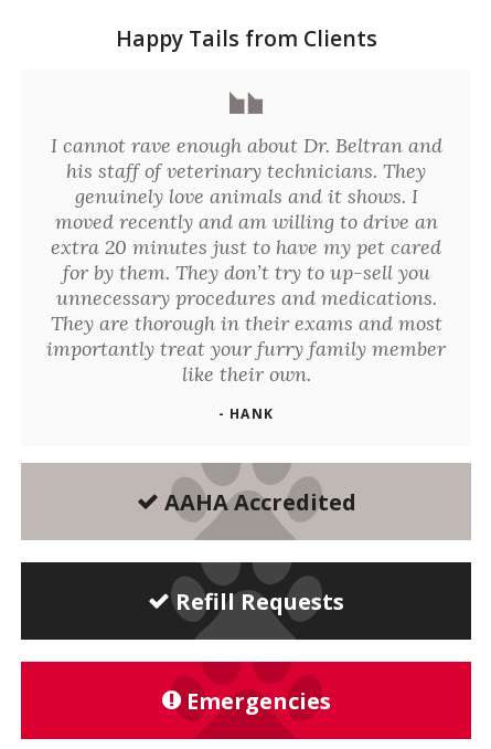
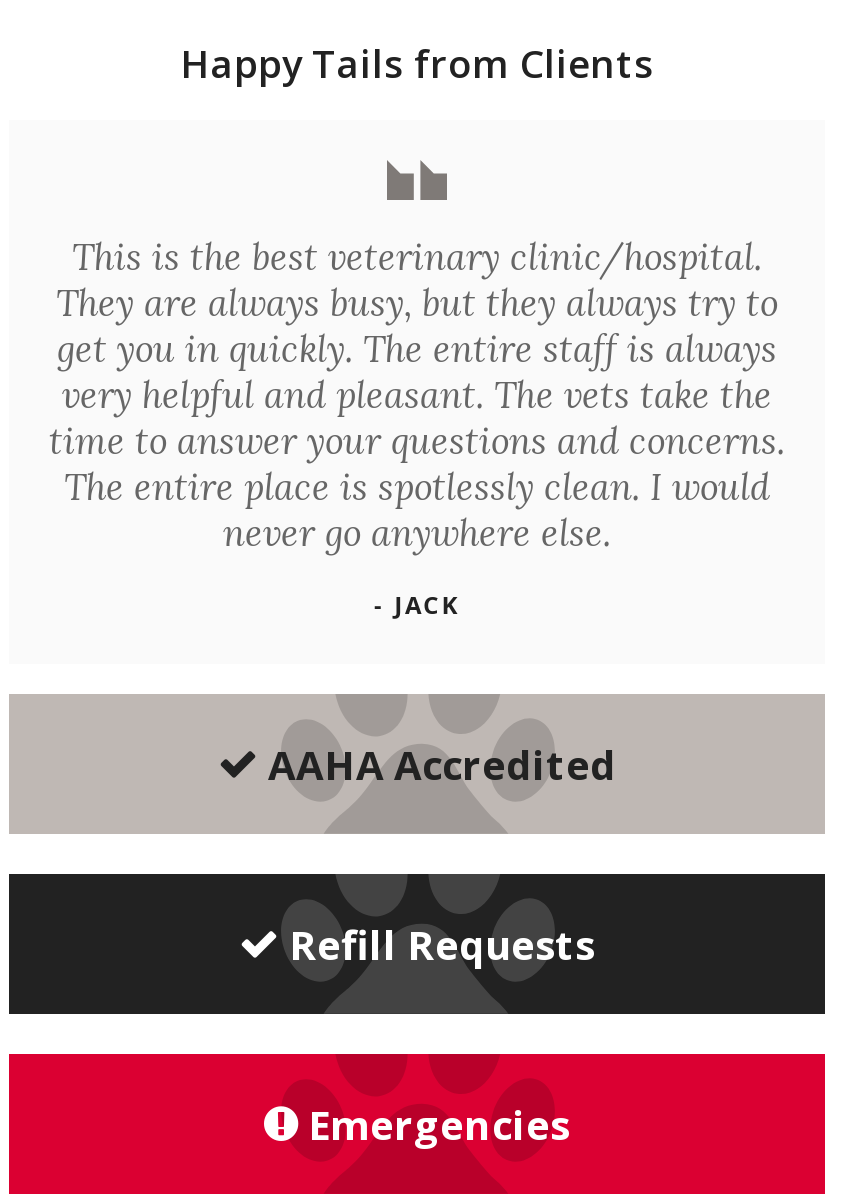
[46,132,446,386] I cannot rave enough about Dr. Beltran and | his staff of veterinary technicians. They | genuinely love animals and it shows. I | moved recently and am willing to drive an | extra 20 minutes just to have my pet cared | for by them. They don’t try to up-sell you | unnecessary procedures and medications. | They are thorough in their exams and most | importantly treat your furry family member | like their own. -> [49,233,785,555] This is the best veterinary clinic/hospital. | They are always busy, but they always try to | get you in quickly. The entire staff is always | very helpful and pleasant. The vets take the | time to answer your questions and concerns. | The entire place is spotlessly clean. I would | never go anywhere else.
[218,404,274,423] - HANK -> [374,587,460,621] - JACK

